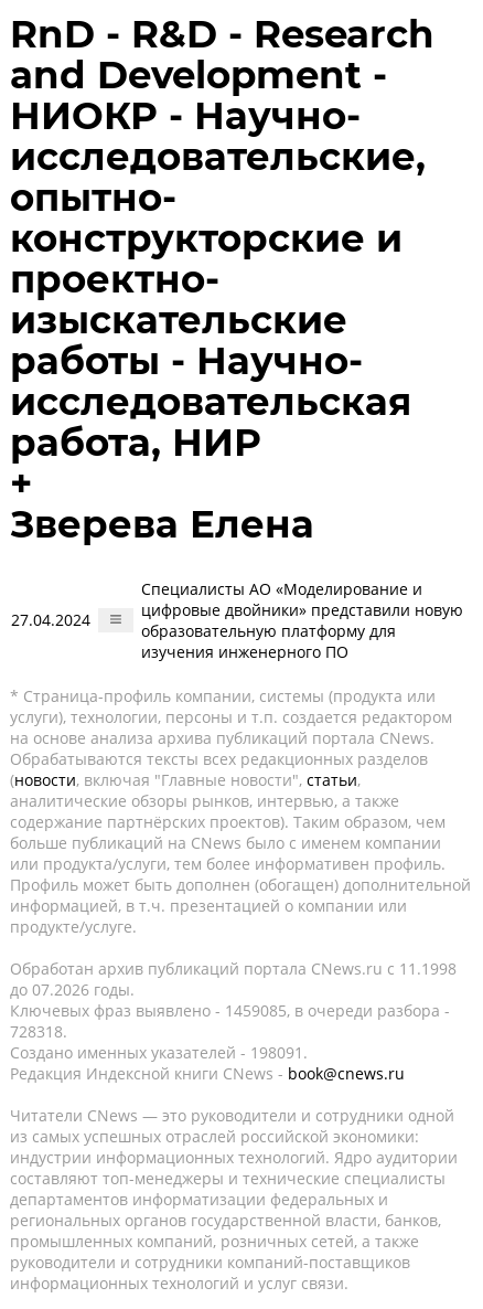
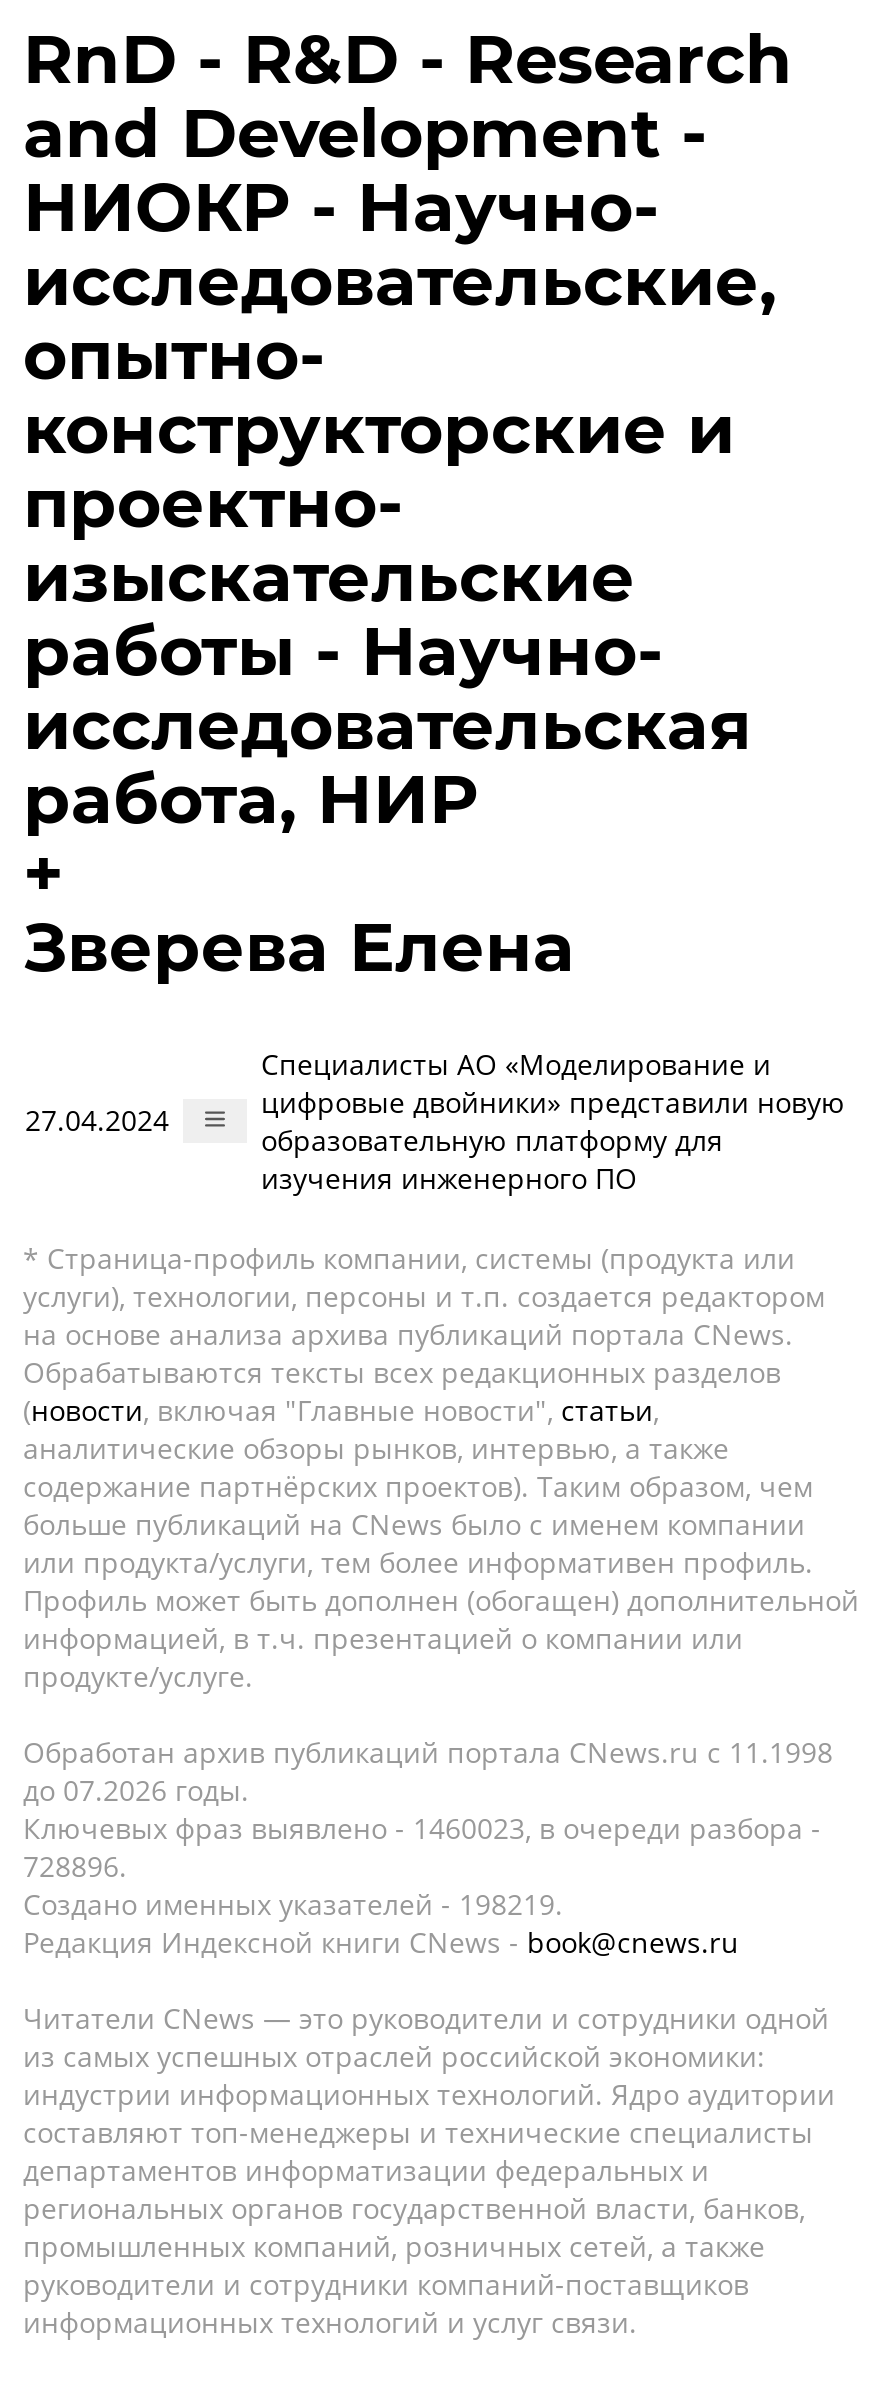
[10,1000,450,1021] Ключевых фраз выявлено - 1459085, в очереди разбора - -> [23,1809,821,1847] Ключевых фраз выявлено - 1460023, в очереди разбора -
[10,1021,67,1042] 728318. -> [23,1847,127,1885] 728896.
[10,1042,308,1063] Создано именных указателей - 198091. -> [23,1885,563,1923] Создано именных указателей - 198219.

